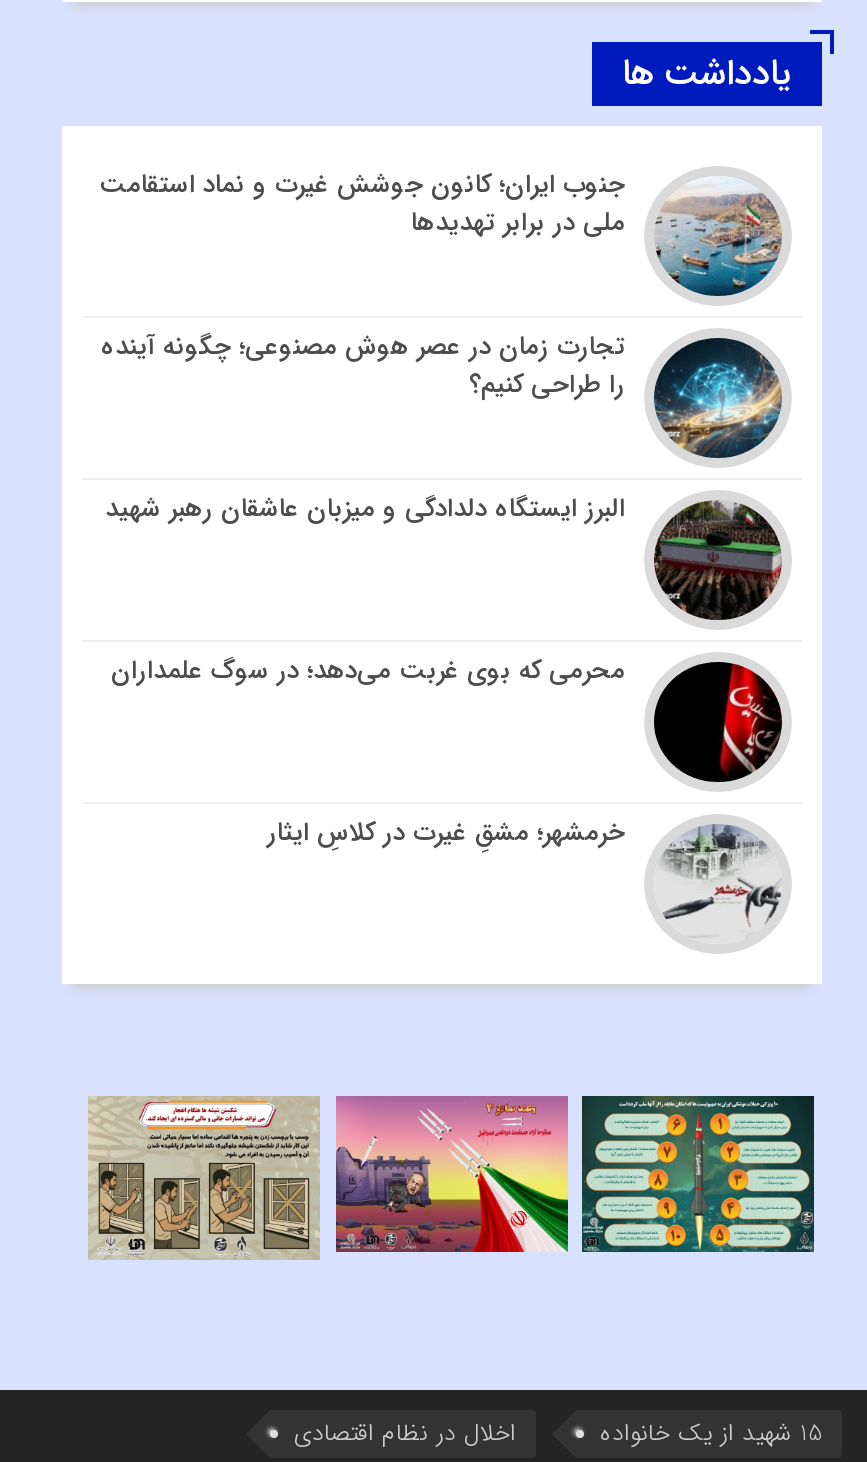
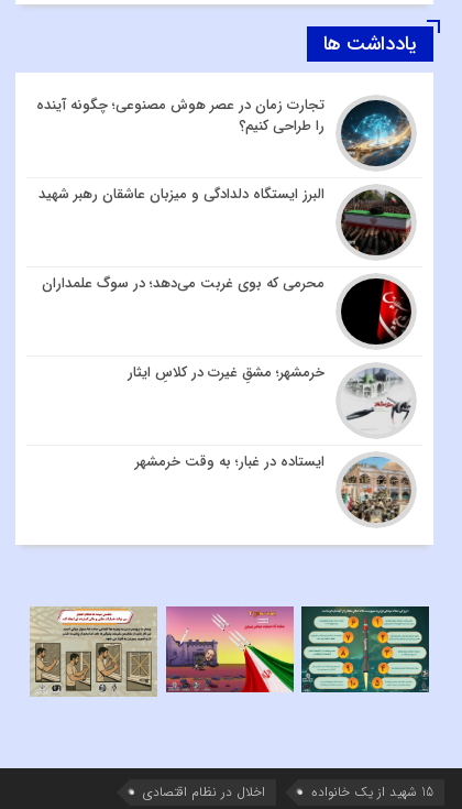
[99,165,778,294] [image] | جنوب ایران؛ کانون جوشش غیرت و نماد استقامت | ملی در برابر تهدیدها -> none
moved [101,327,792,855] -> [37,94,417,385]: [image] | تجارت زمان در عصر هوش مصنوعی؛ چگونه آینده | را طراحی کنیم؟ | البرز ایستگاه دلدادگی و میزبان عاشقان رهبر شهید | محرمی که بوی غربت می‌دهد؛ در سوگ علمداران | خرمشهر؛ مشقِ غیرت در کلاسِ ایثار
moved [652,816,790,944] -> [340,363,416,434]: [image]
none -> [136,451,411,523] [image] | ایستاده در غبار؛ به وقت خرمشهر

